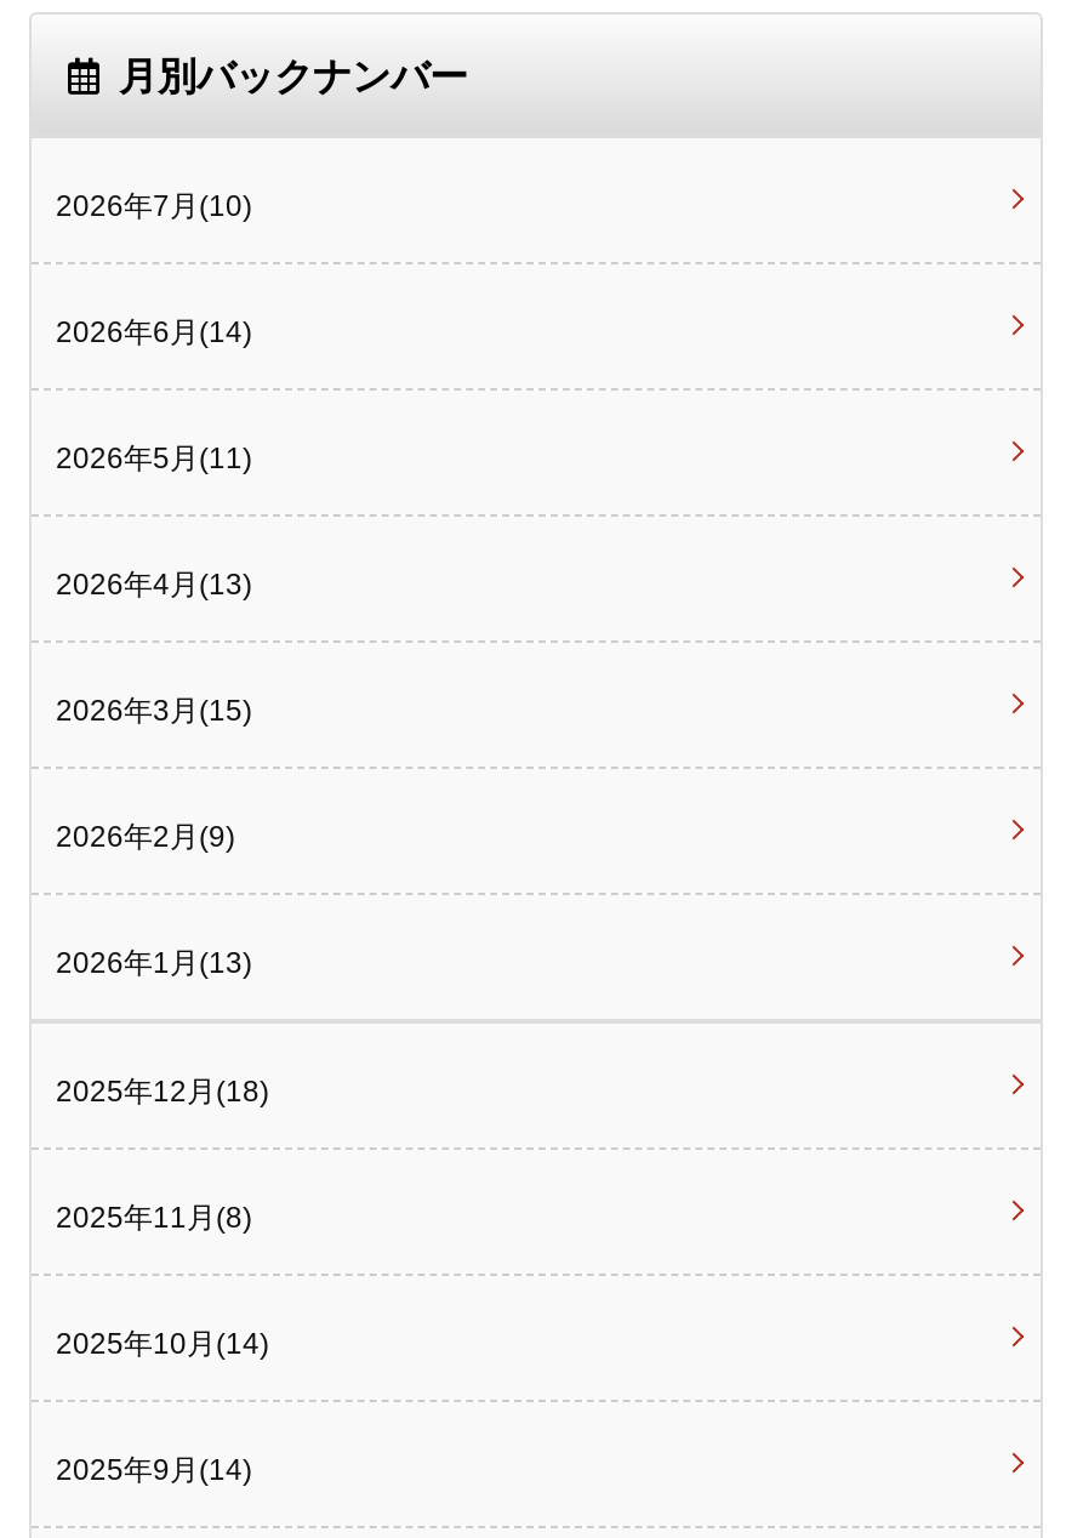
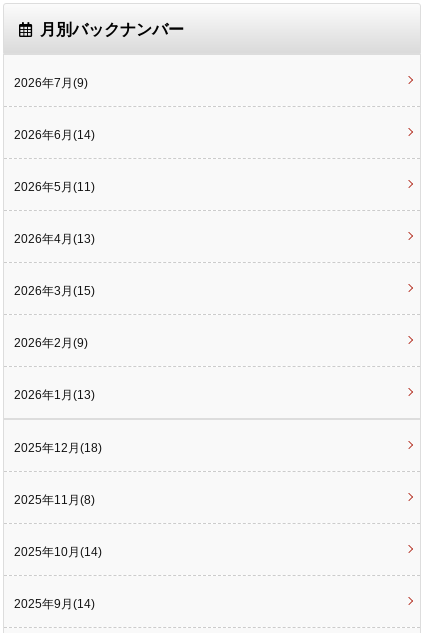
[56,190,252,224] 2026年7月(10) -> [14,76,88,90] 2026年7月(9)

